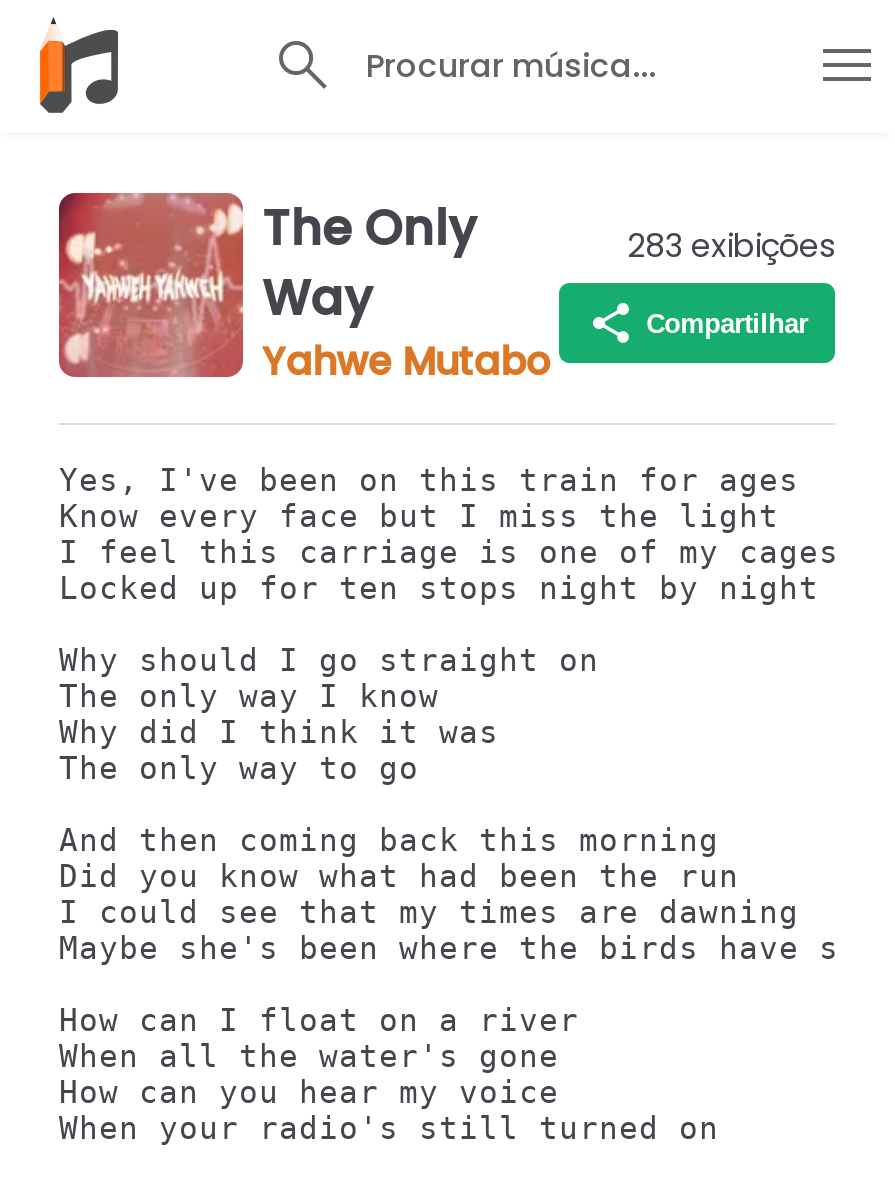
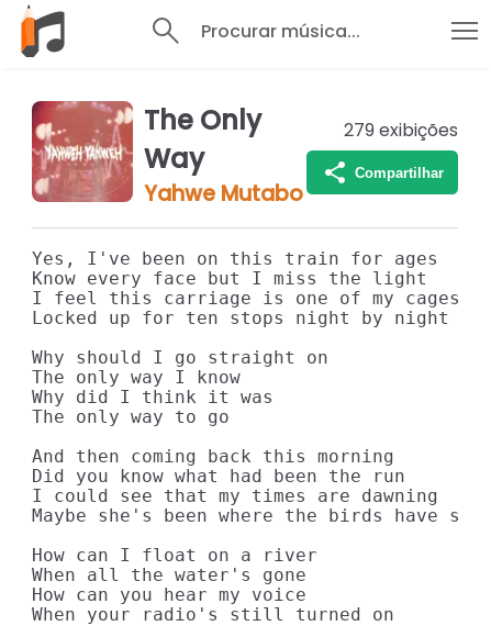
[627,222,835,268] 283 exibições -> [344,117,458,142] 279 exibições

